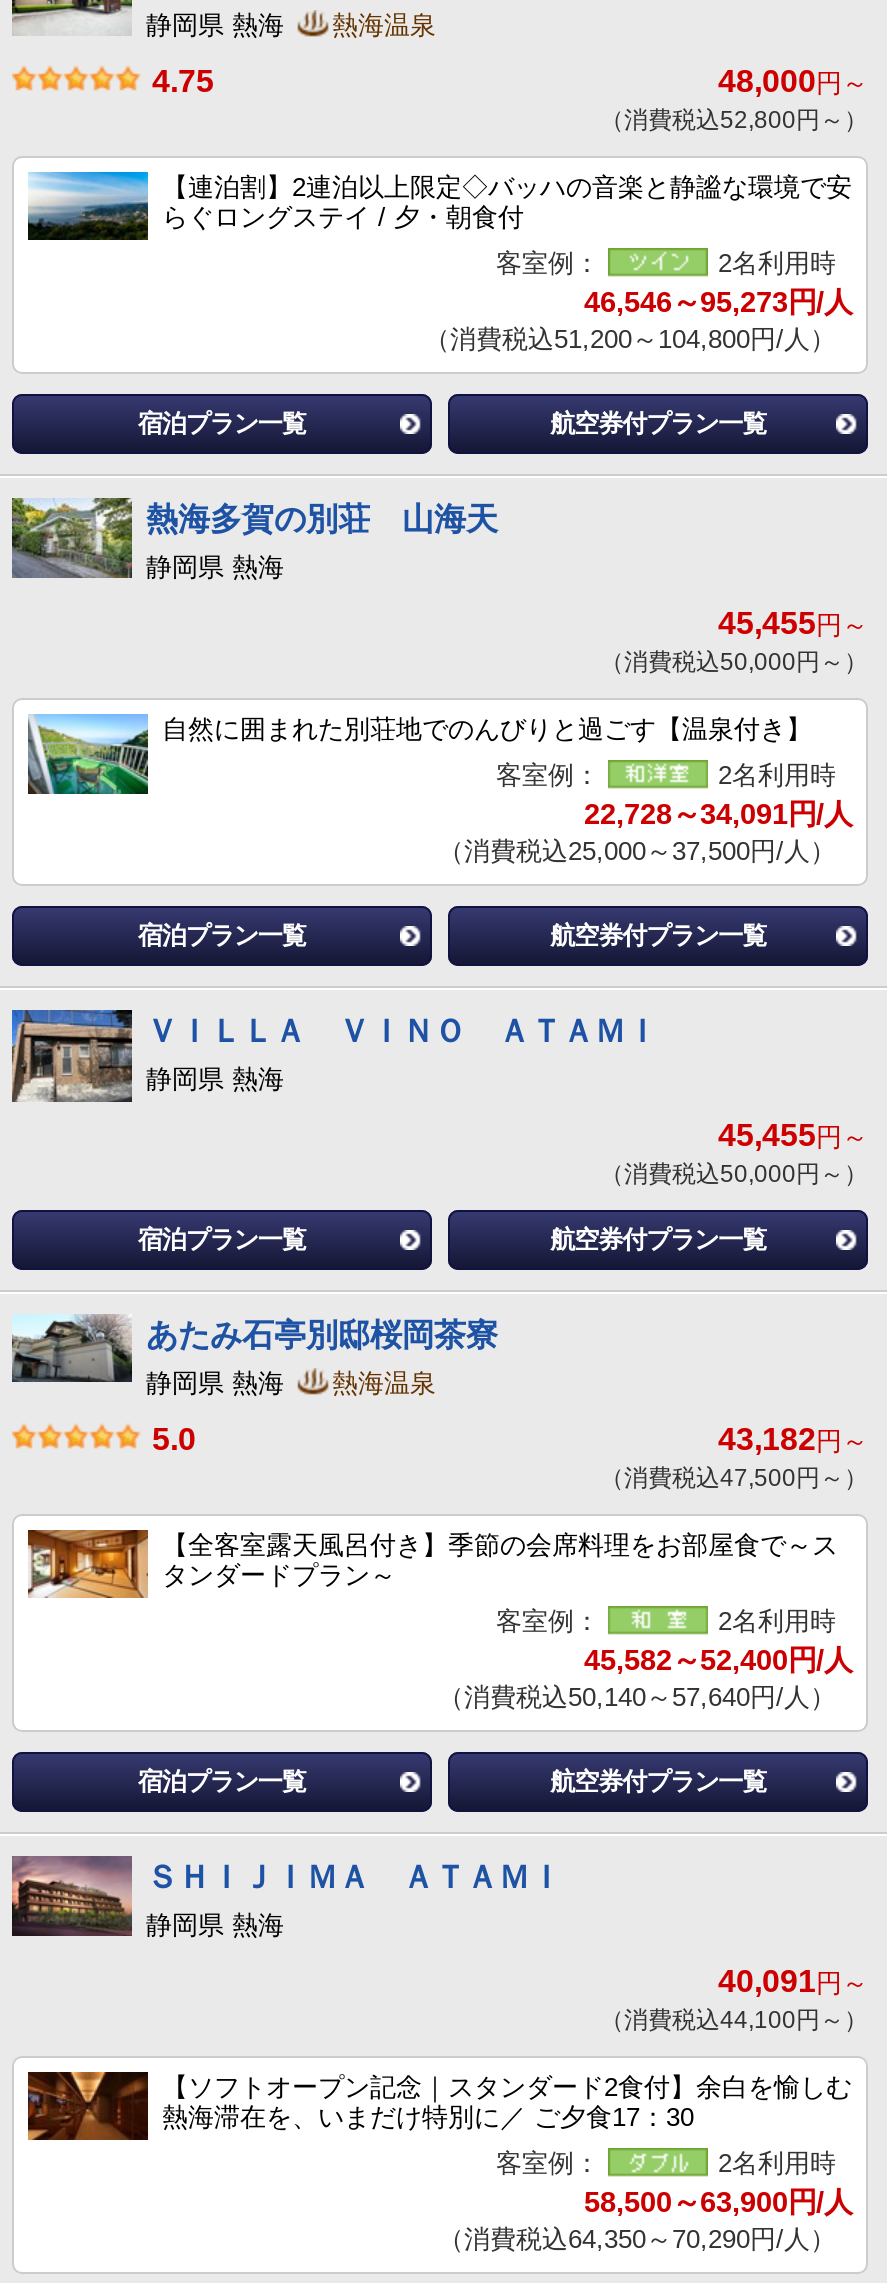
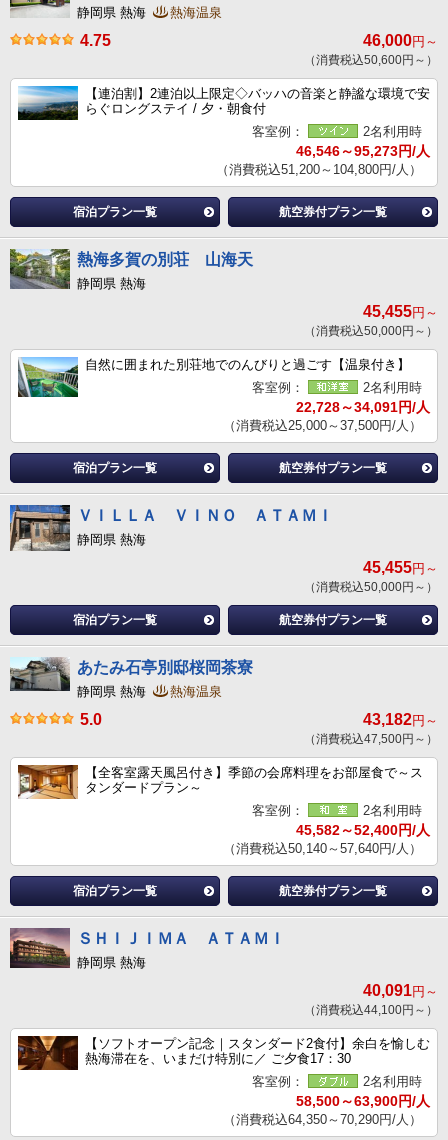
[718,65,868,99] 48,000円～ -> [363,32,438,49] 46,000円～
[600,107,868,135] （消費税込52,800円～） -> [304,53,438,67] （消費税込50,600円～）

